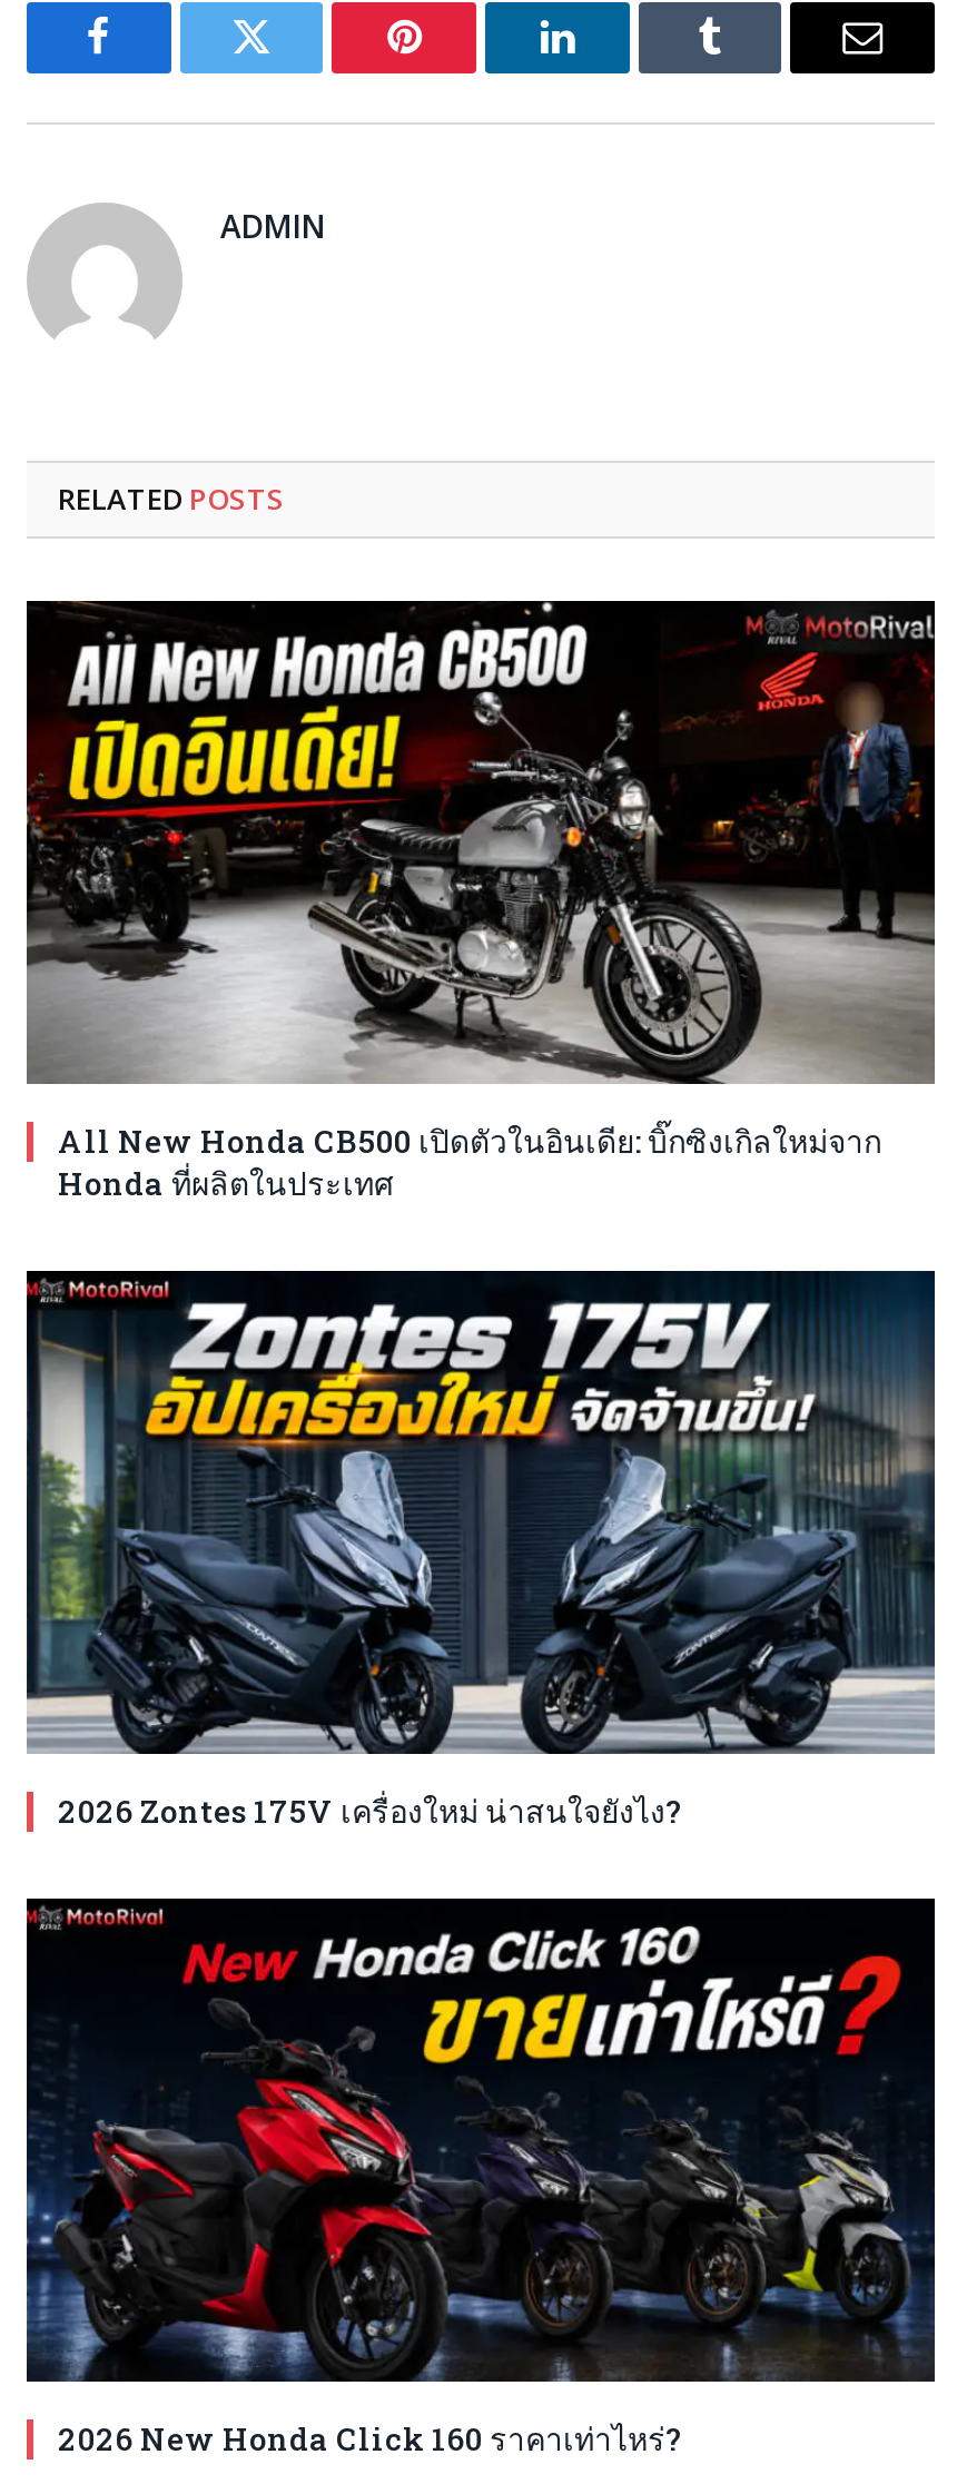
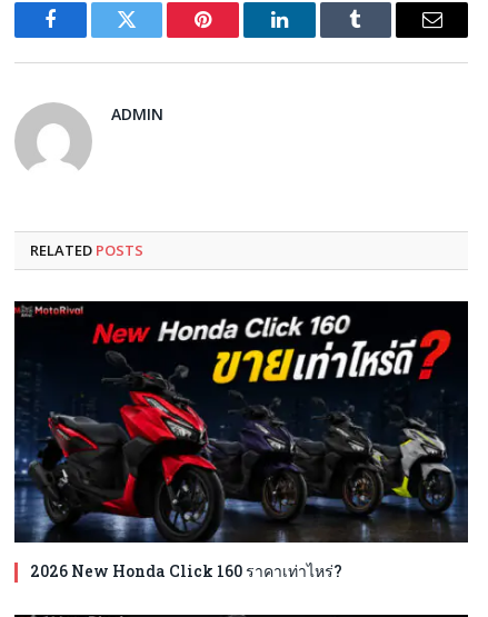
[24,598,935,1204] [image] | All New Honda CB500 เปิดตัวในอินเดีย: บิ๊กซิงเกิลใหม่จาก | Honda ที่ผลิตในประเทศ -> none
[24,1268,935,1832] [image] | 2026 Zontes 175V เครื่องใหม่ น่าสนใจยังไง? -> none

